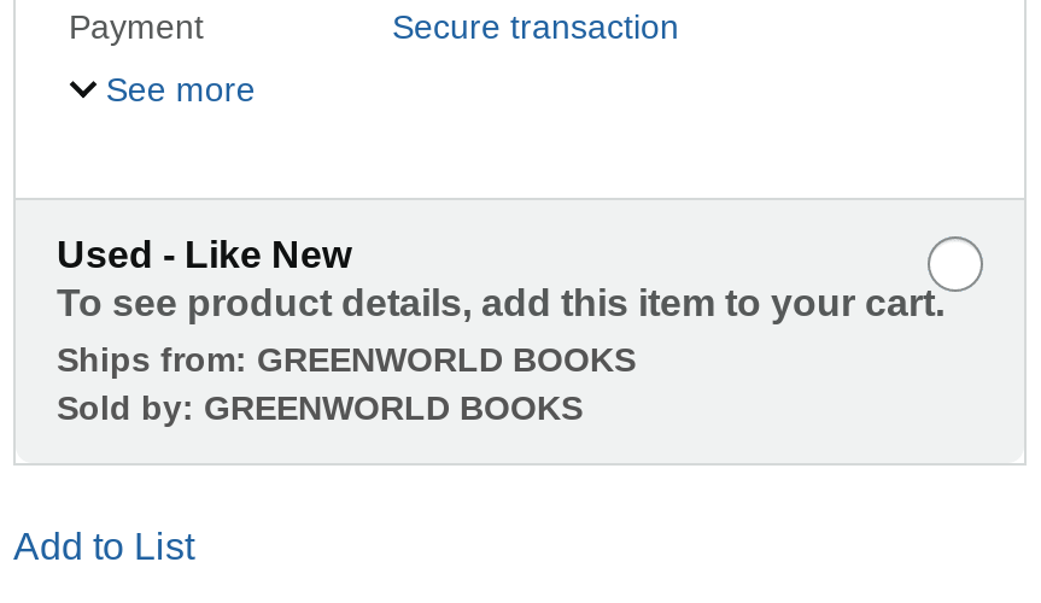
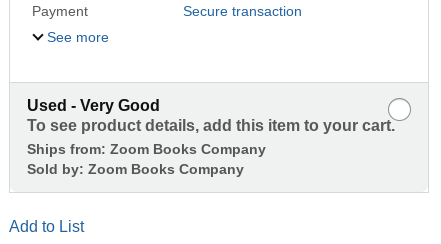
[57,234,351,275] Used - Like New -> [27,97,160,114] Used - Very Good
[57,340,636,427] Ships from: GREENWORLD BOOKS | Sold by: GREENWORLD BOOKS -> [27,141,266,177] Ships from: Zoom Books Company | Sold by: Zoom Books Company

